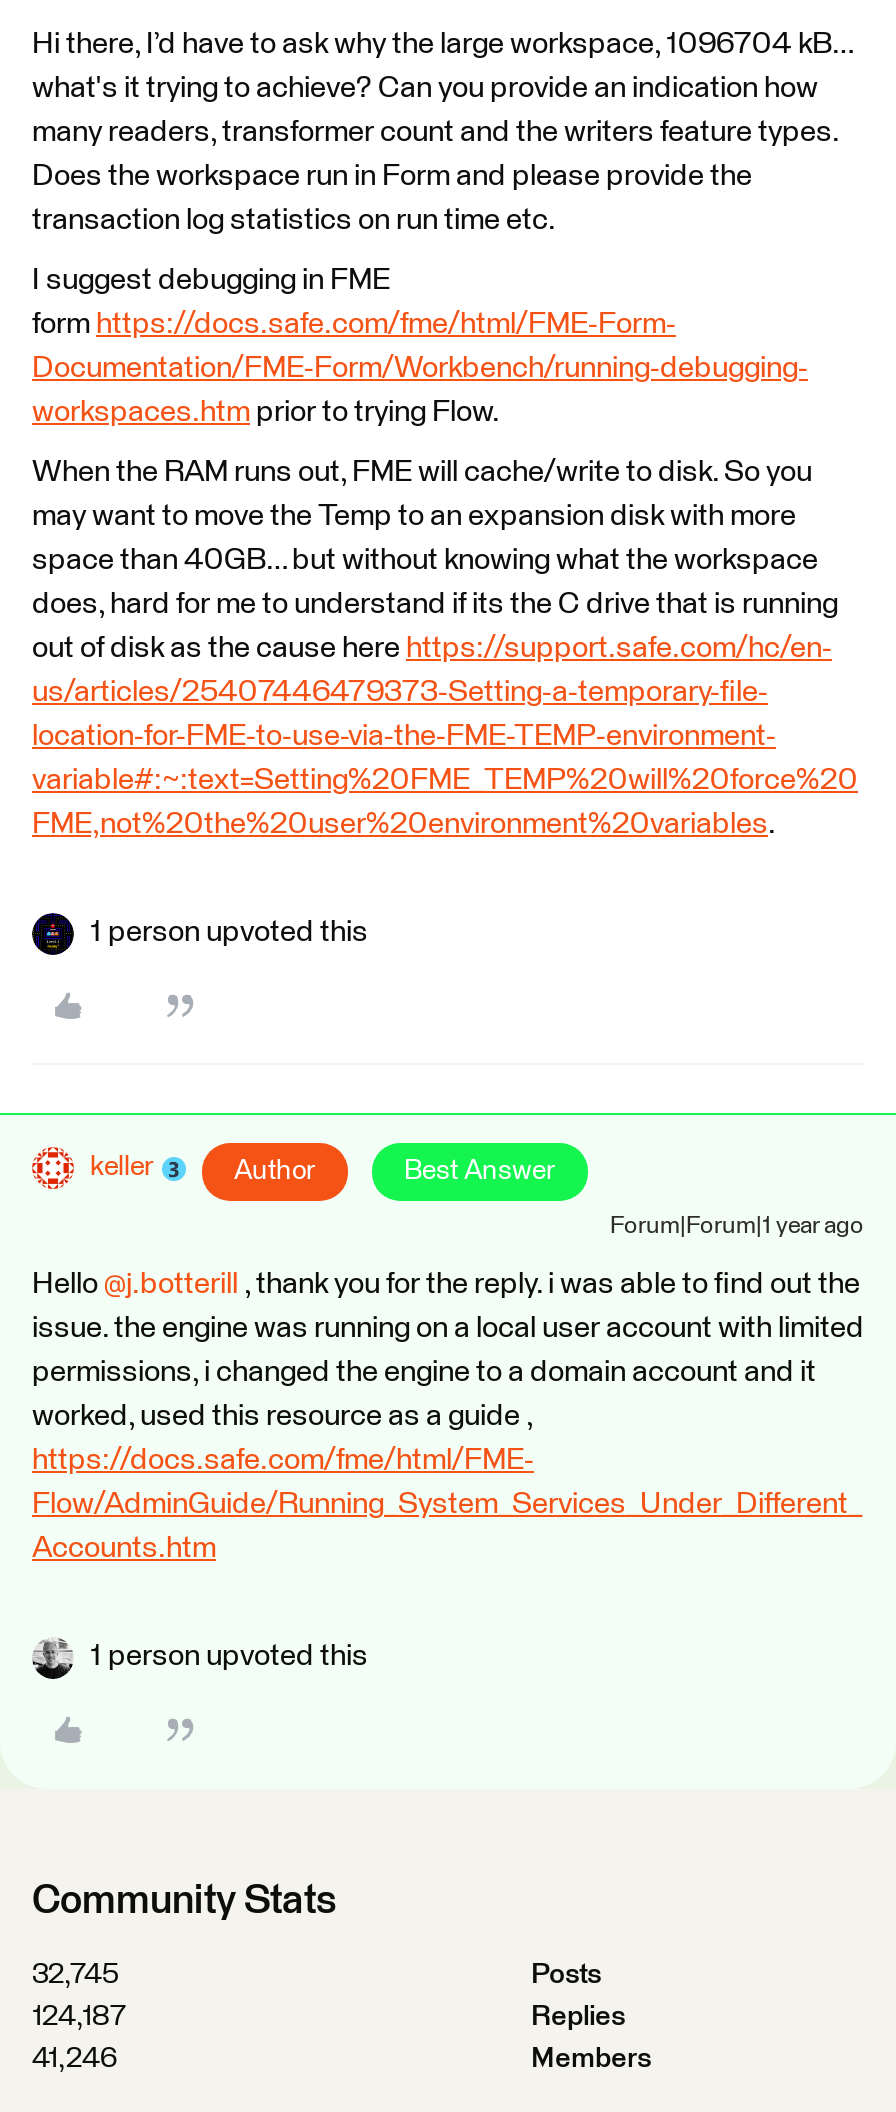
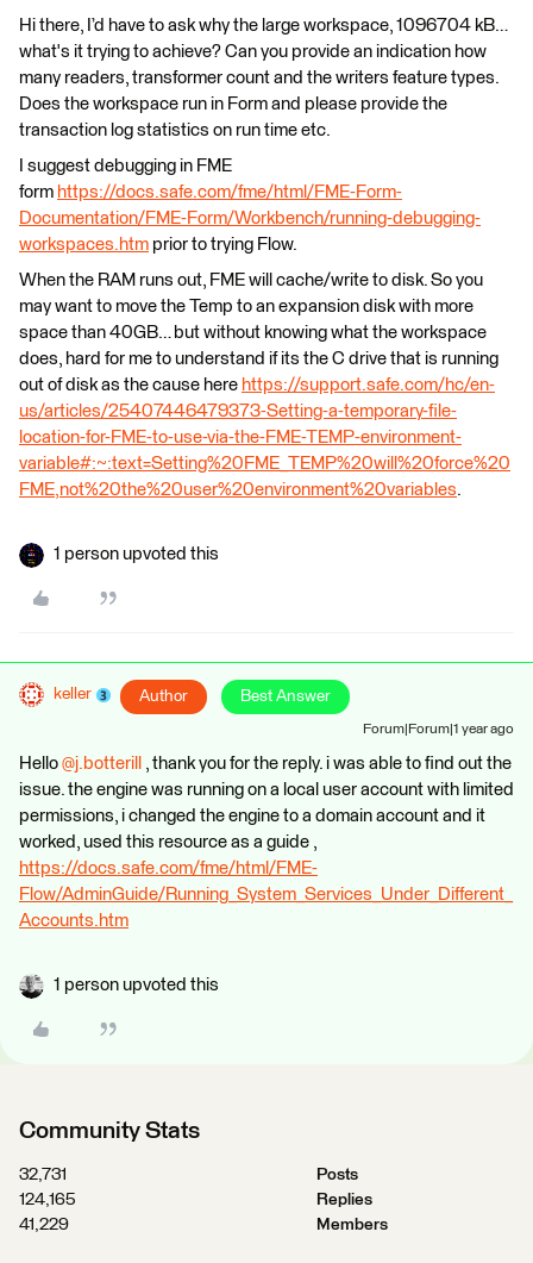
[32,1961,120,1989] 32,745 -> [19,1167,67,1183] 32,731
[32,2003,126,2031] 124,187 -> [19,1192,76,1208] 124,165
[32,2045,118,2073] 41,246 -> [19,1217,69,1233] 41,229

